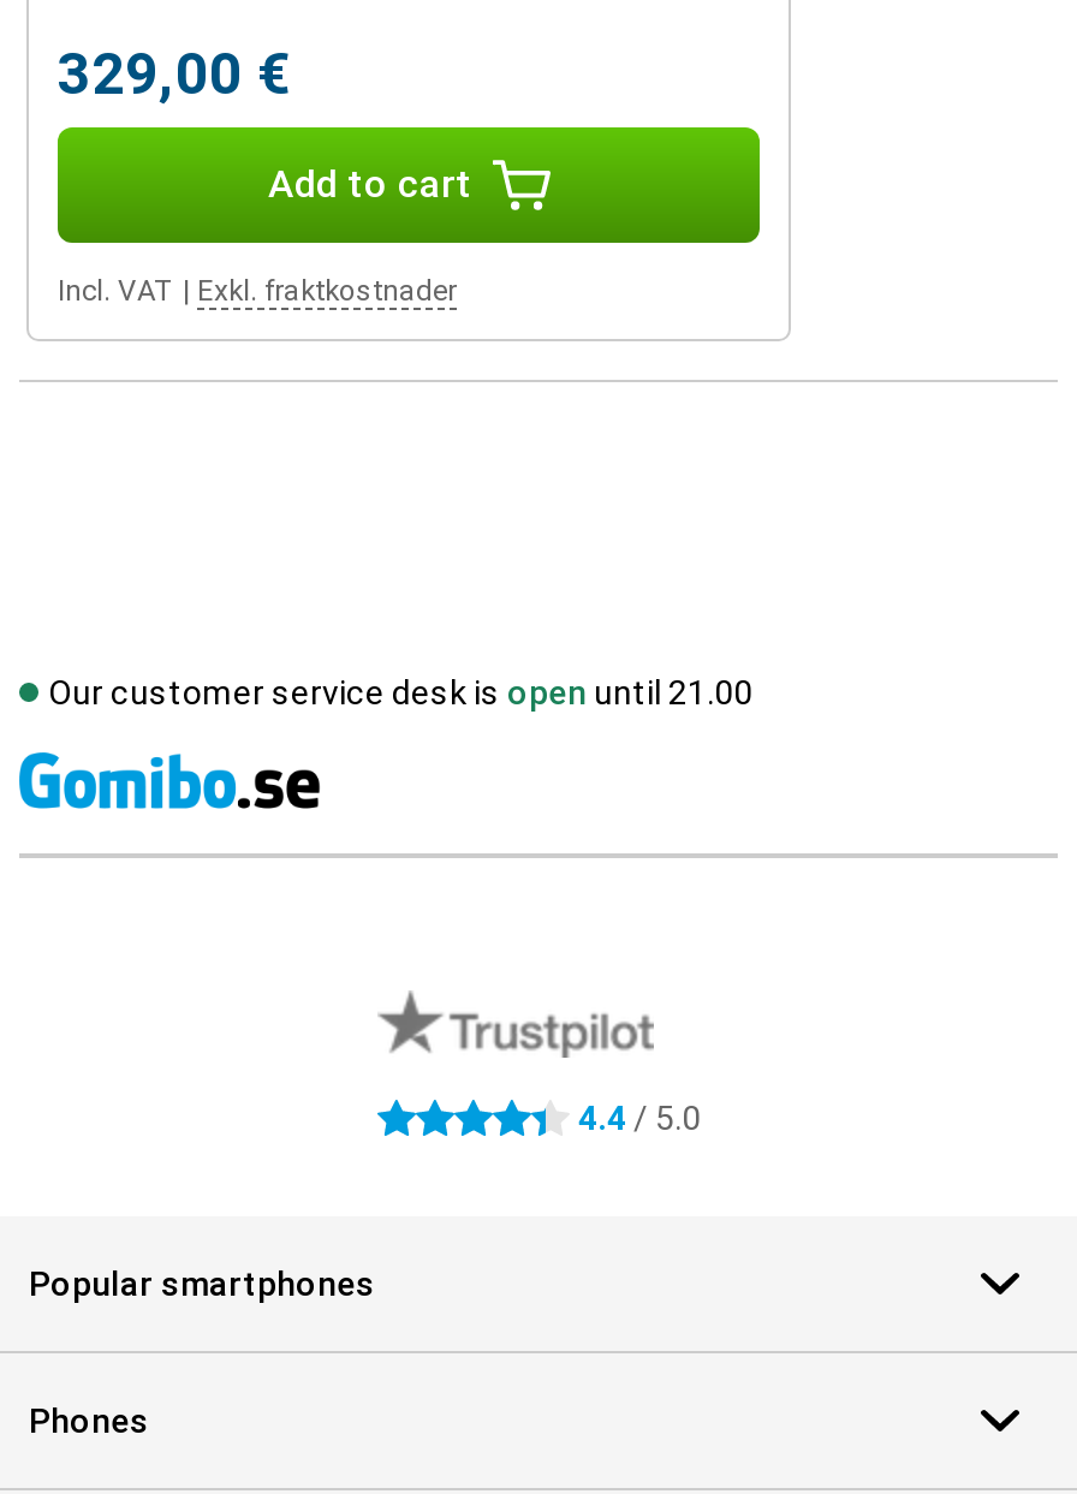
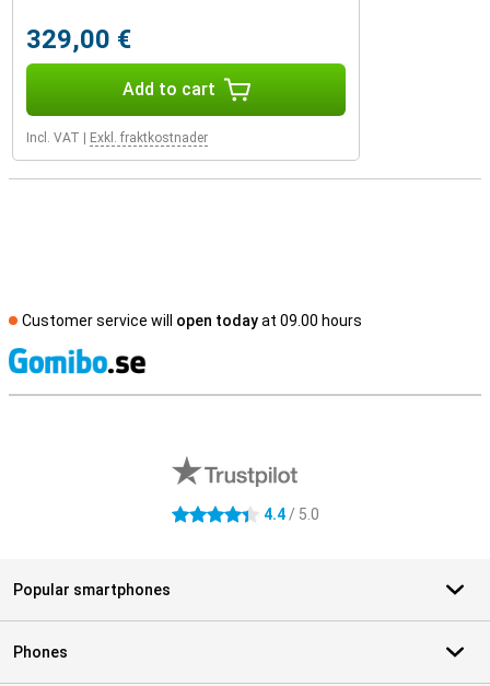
[48,673,752,712] Our customer service desk is open until 21.00 -> [22,312,362,329] Customer service will open today at 09.00 hours

